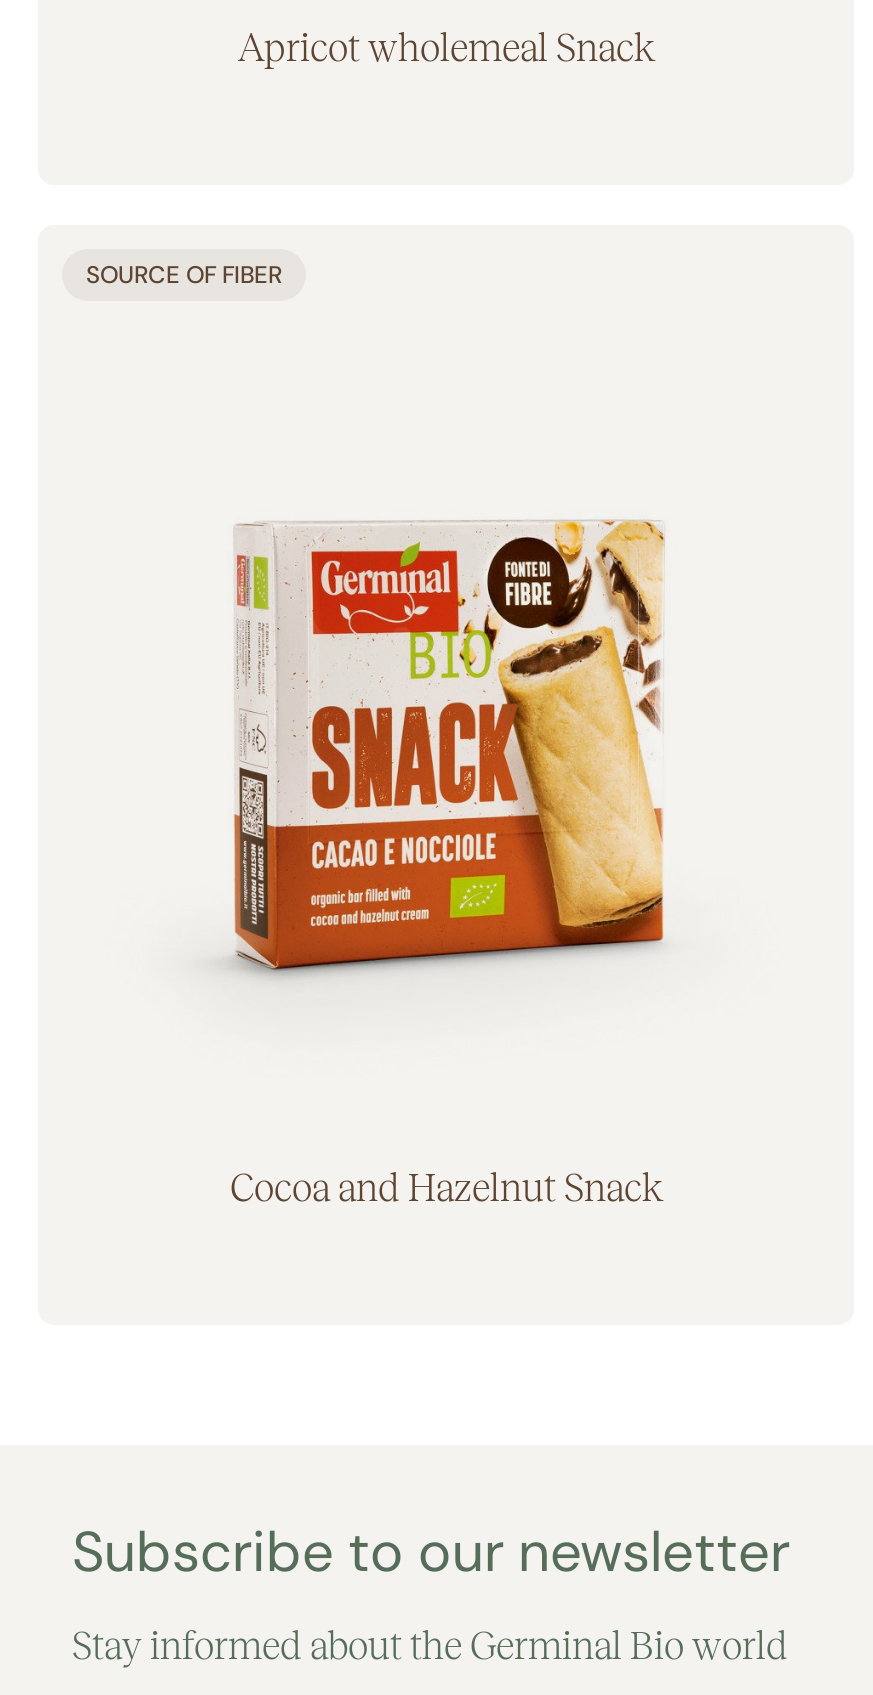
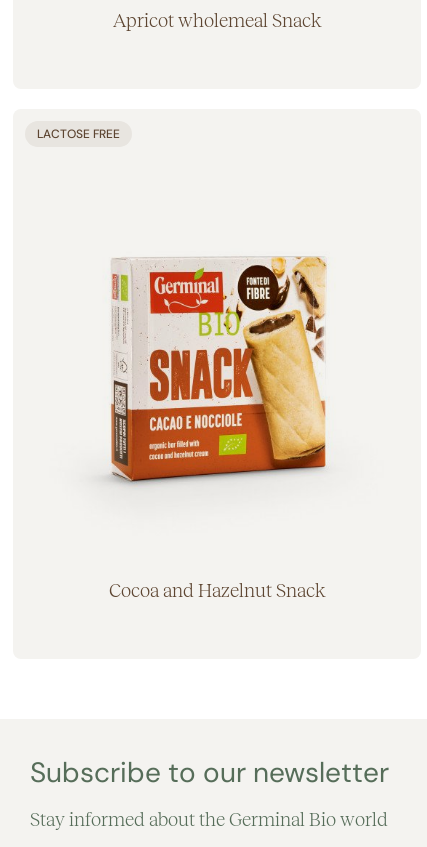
[86,258,282,290] SOURCE OF FIBER -> [37,126,120,142] LACTOSE FREE

